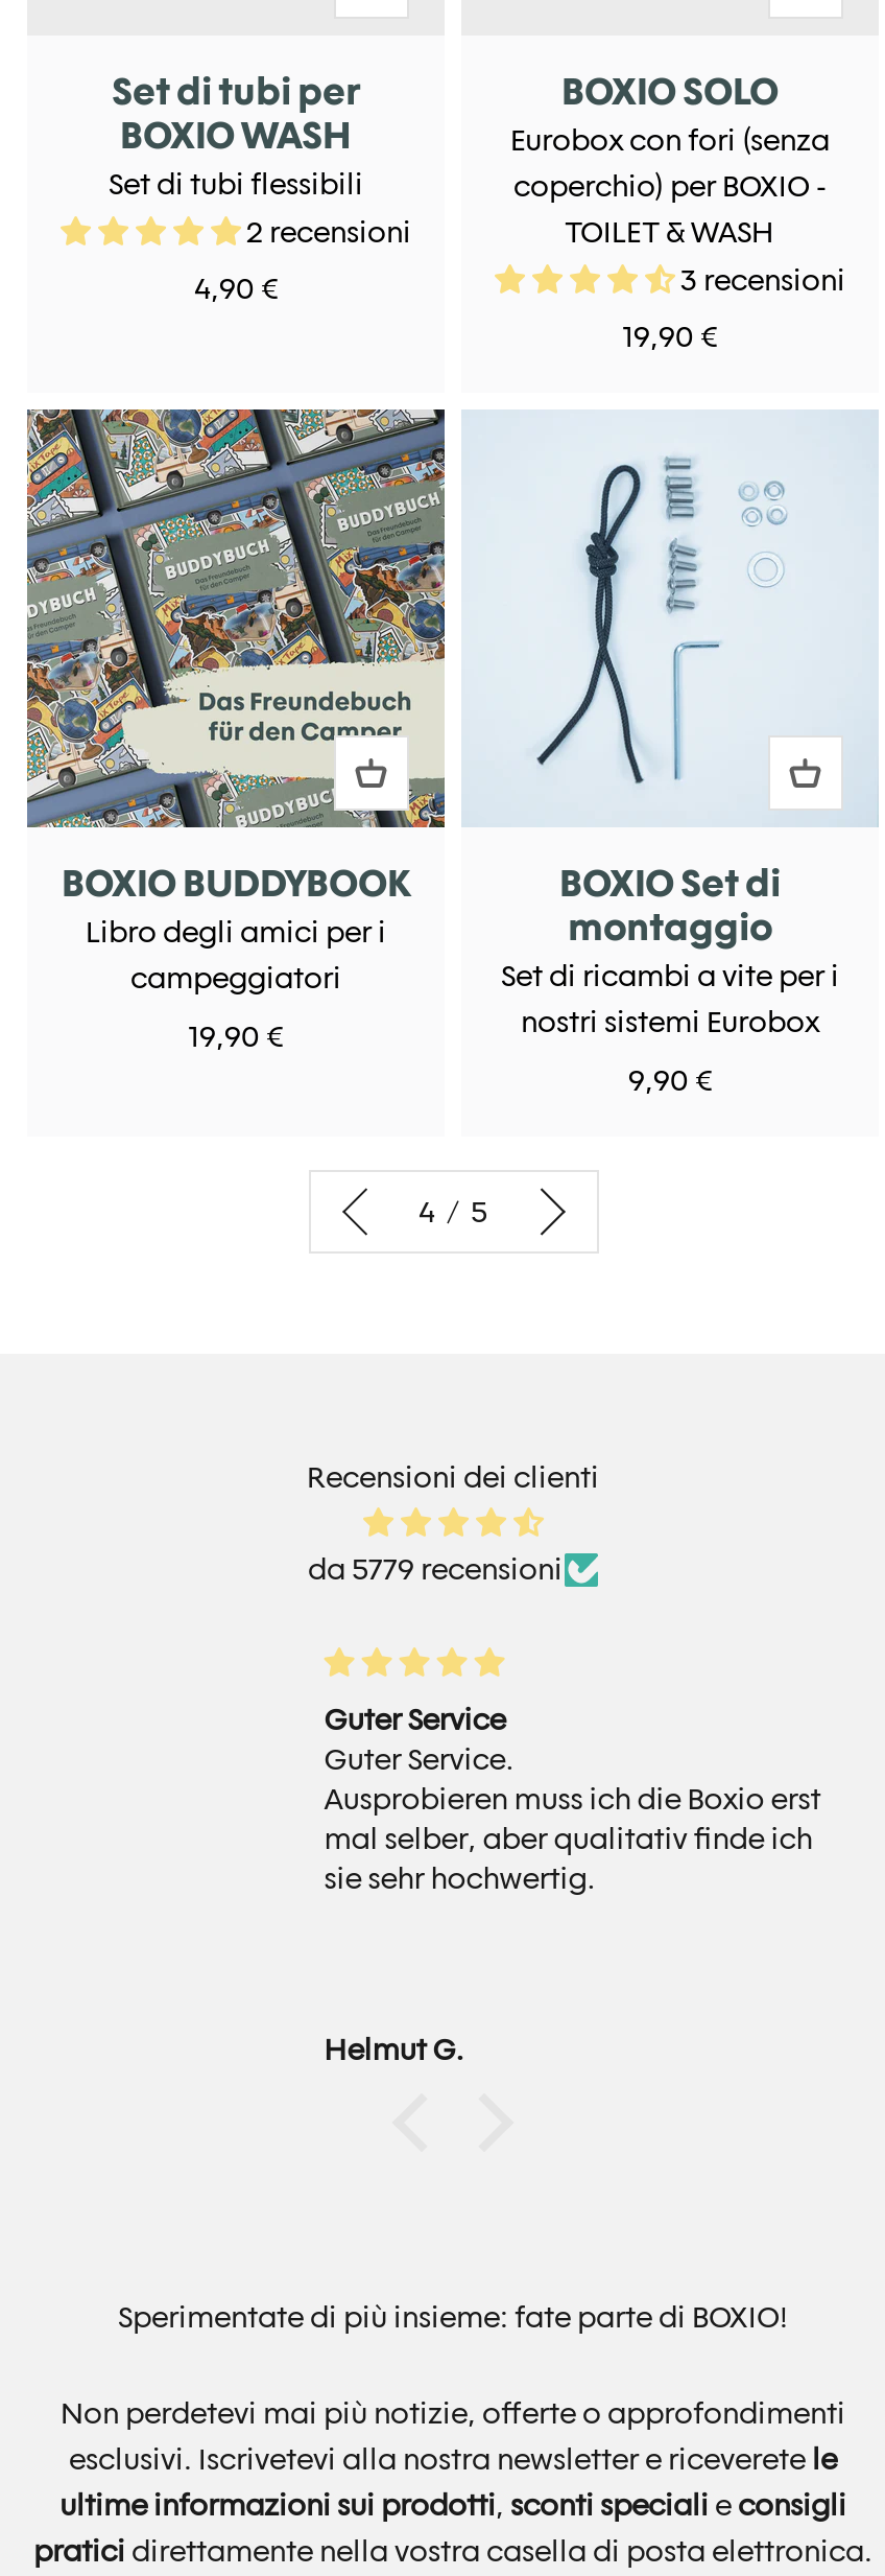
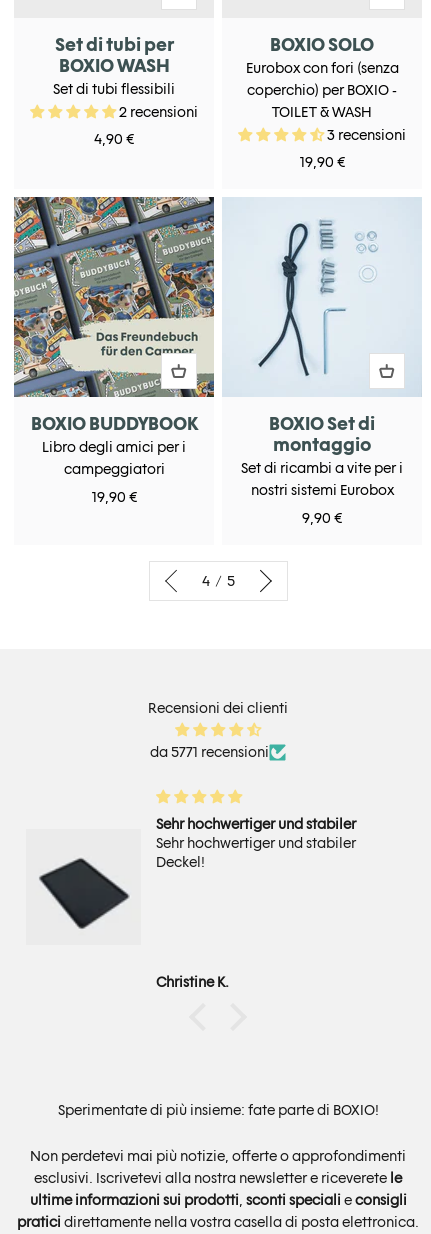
none -> [38,857,130,930] [image]
[308,1552,563,1586] da 5779 recensioni -> [150,744,269,760] da 5771 recensioni
[324,1703,821,1895] Guter Service | Guter Service. | Ausprobieren muss ich die Boxio erst | mal selber, aber qualitativ finde ich | sie sehr hochwertig. -> [156,816,356,870] Sehr hochwertiger und stabiler | Sehr hochwertiger und stabiler | Deckel!
[324,2032,464,2066] Helmut G. -> [156,974,229,990] Christine K.

